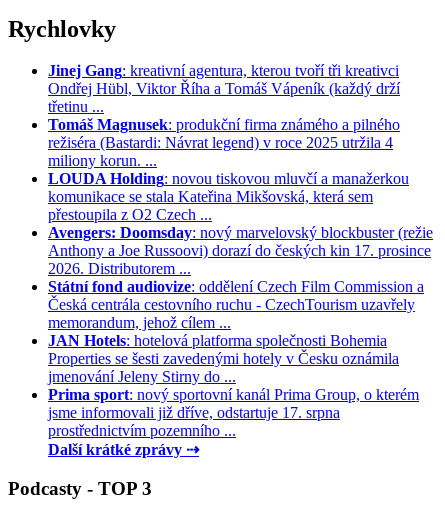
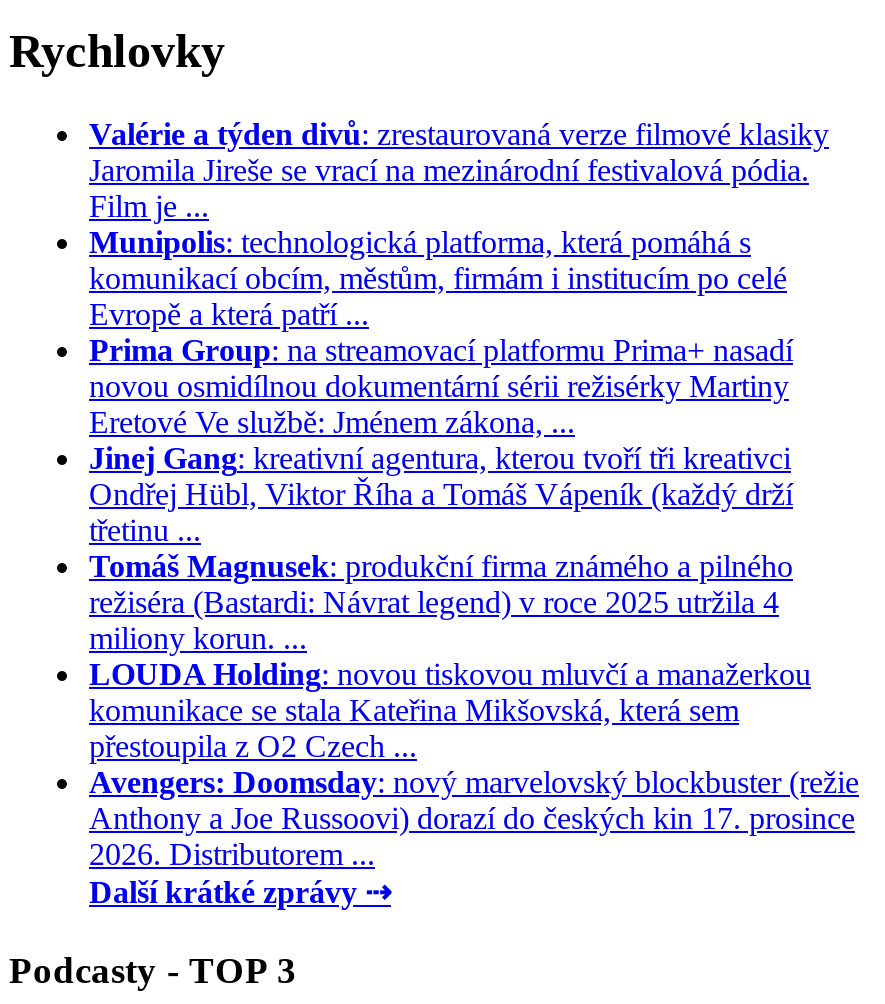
none -> [89,118,829,440] Valérie a týden divů: zrestaurovaná verze filmové klasiky | Jaromila Jireše se vrací na mezinárodní festivalová pódia. | Film je ... | Munipolis: technologická platforma, která pomáhá s | komunikací obcím, městům, firmám i institucím po celé | Evropě a která patří ... | Prima Group: na streamovací platformu Prima+ nasadí | novou osmidílnou dokumentární sérii režisérky Martiny | Eretové Ve službě: Jménem zákona, ...
moved [48,62,433,277] -> [89,442,859,872]: Jinej Gang: kreativní agentura, kterou tvoří tři kreativci | Ondřej Hübl, Viktor Říha a Tomáš Vápeník (každý drží | třetinu ... | ... | Anthony a Joe Russoovi) dorazí do českých kin 17. prosince | 2026. Distributorem ...
[48,278,424,439] Státní fond audiovize: oddělení Czech Film Commission a | Česká centrála cestovního ruchu - CzechTourism uzavřely | memorandum, jehož cílem ... | JAN Hotels: hotelová platforma společnosti Bohemia | Properties se šesti zavedenými hotely v Česku oznámila | jmenování Jeleny Stirny do ... | Prima sport: nový sportovní kanál Prima Group, o kterém | jsme informovali již dříve, odstartuje 17. srpna | prostřednictvím pozemního ... -> none

